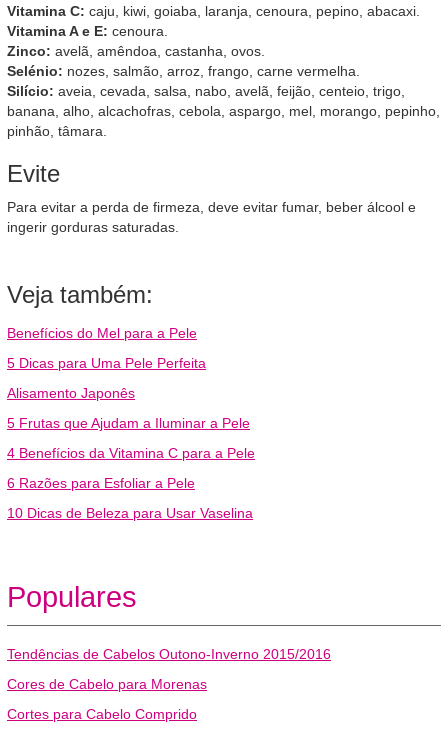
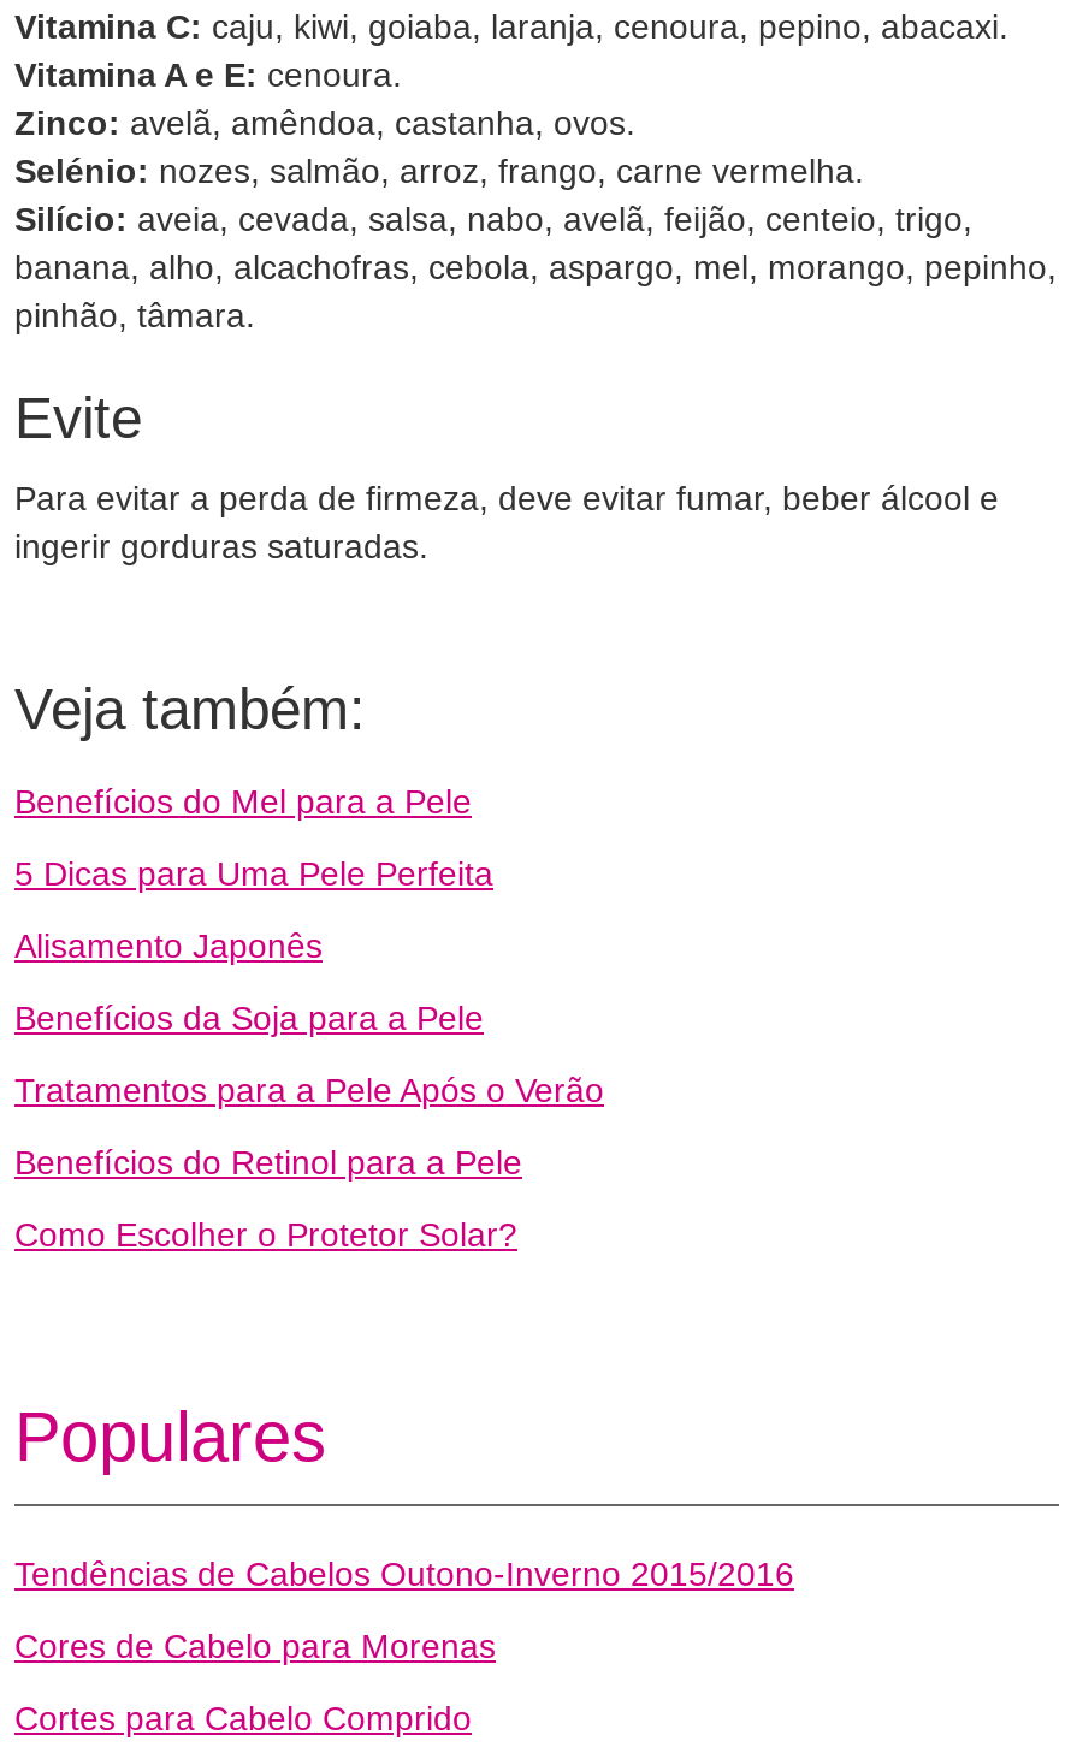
[7,415,250,431] 5 Frutas que Ajudam a Iluminar a Pele -> [14,999,484,1037] Benefícios da Soja para a Pele
[7,445,255,461] 4 Benefícios da Vitamina C para a Pele -> [14,1071,604,1109] Tratamentos para a Pele Após o Verão
[7,475,195,491] 6 Razões para Esfoliar a Pele -> [14,1143,522,1182] Benefícios do Retinol para a Pele
[7,505,253,521] 10 Dicas de Beleza para Usar Vaselina -> [14,1215,517,1254] Como Escolher o Protetor Solar?

